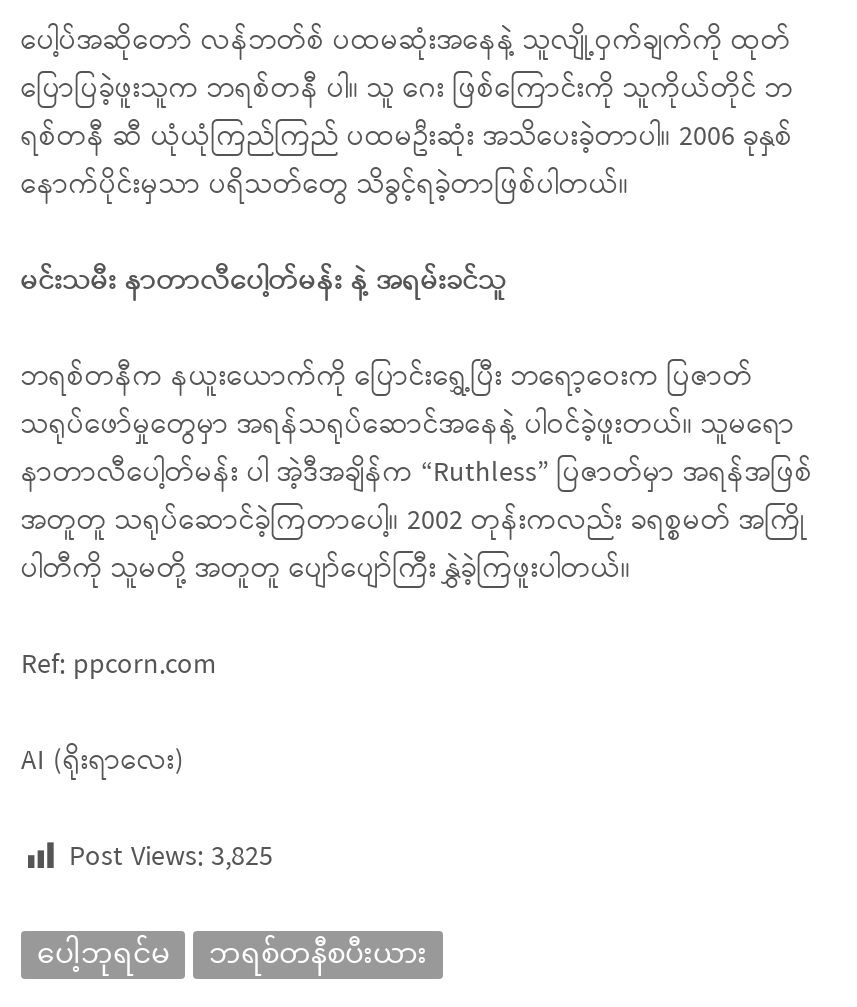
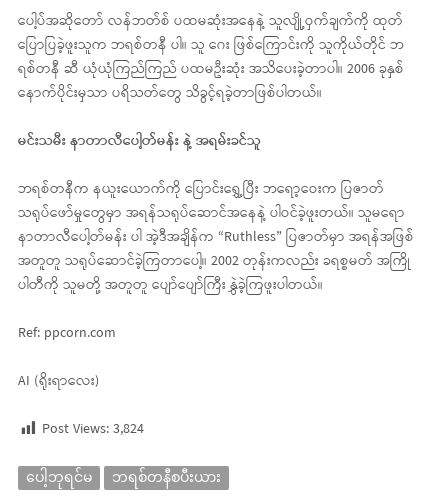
[69,835,273,881] Post Views: 3,825 -> [42,418,144,441] Post Views: 3,824

